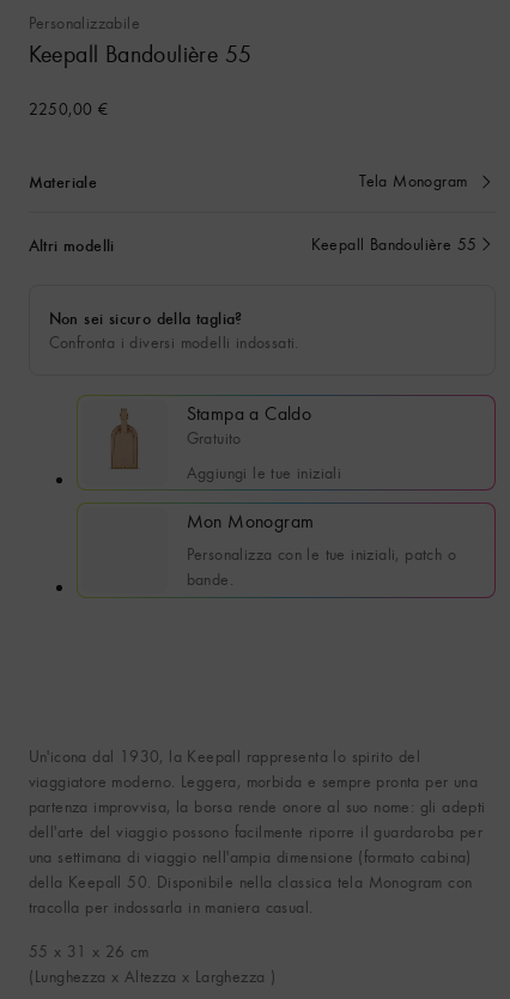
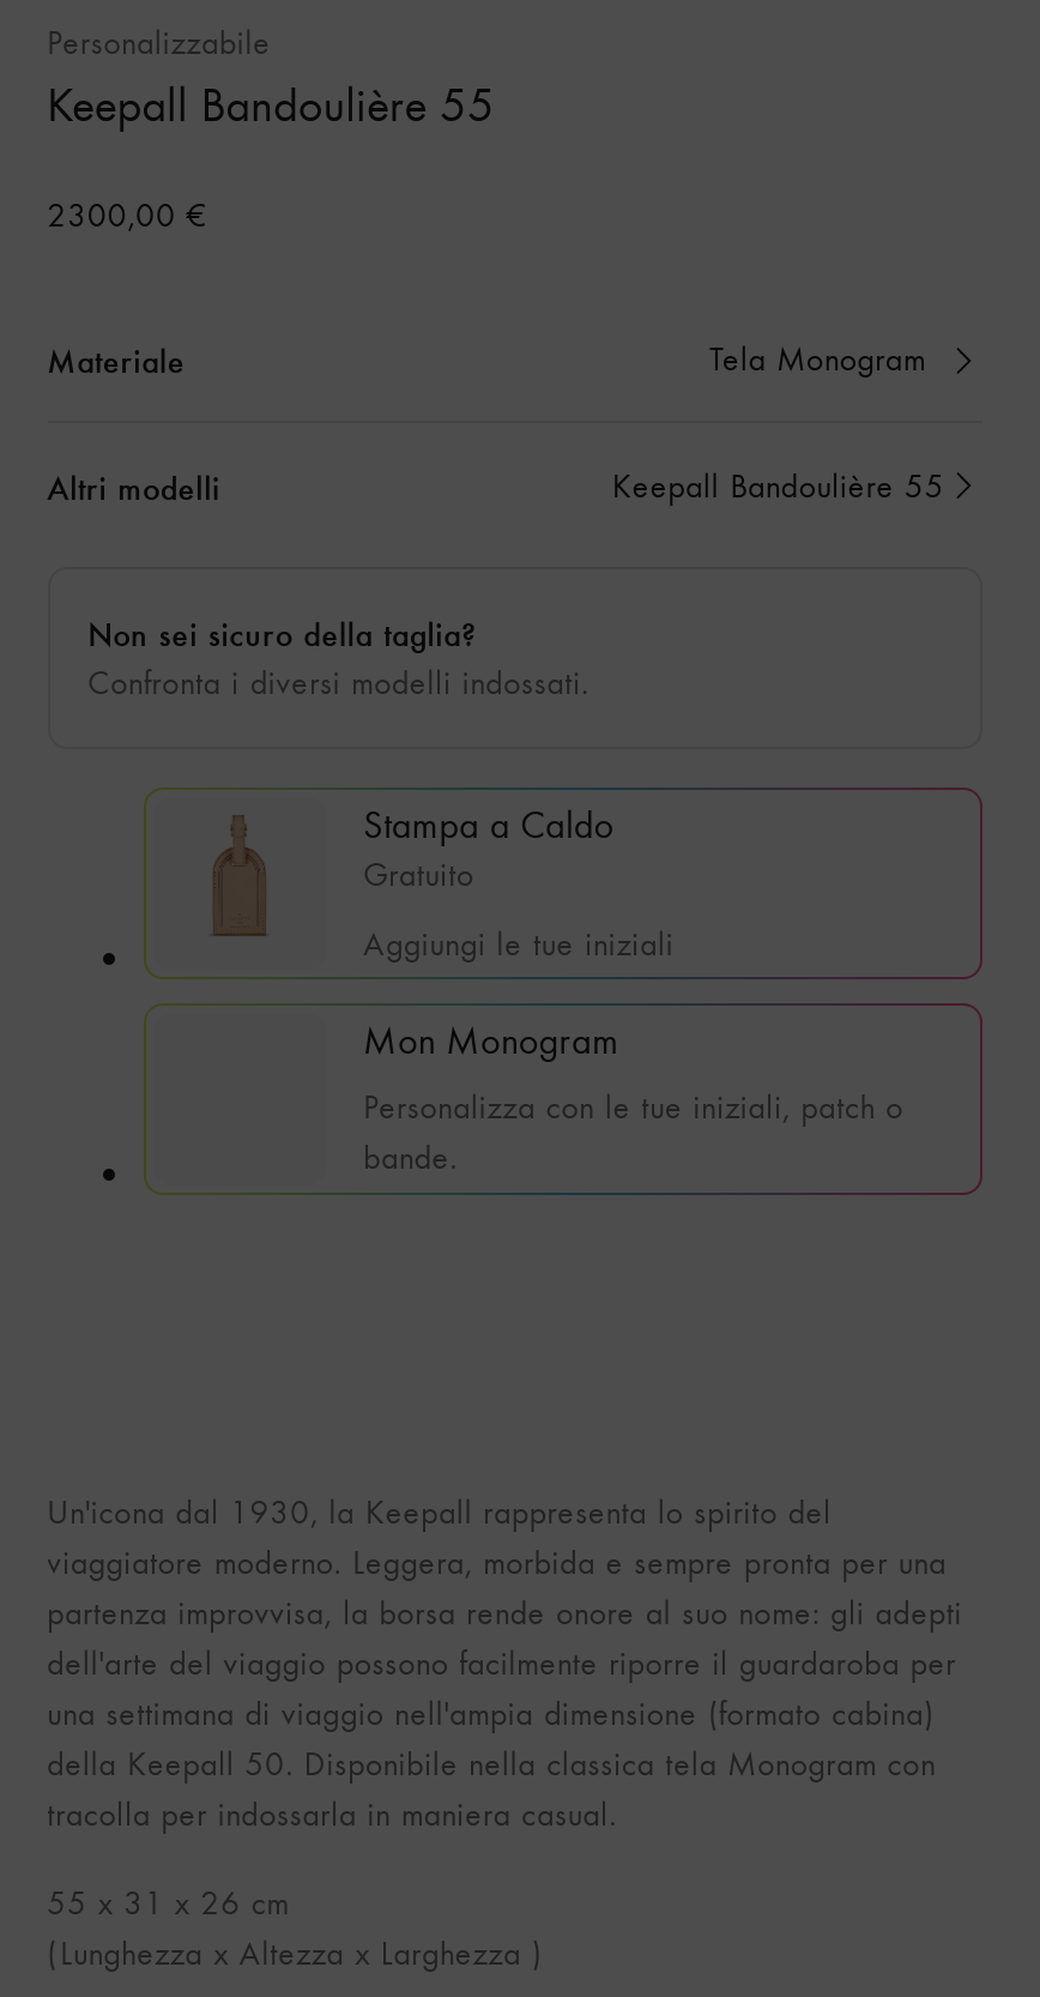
[28,98,108,120] 2250,00 € -> [47,193,207,236] 2300,00 €

